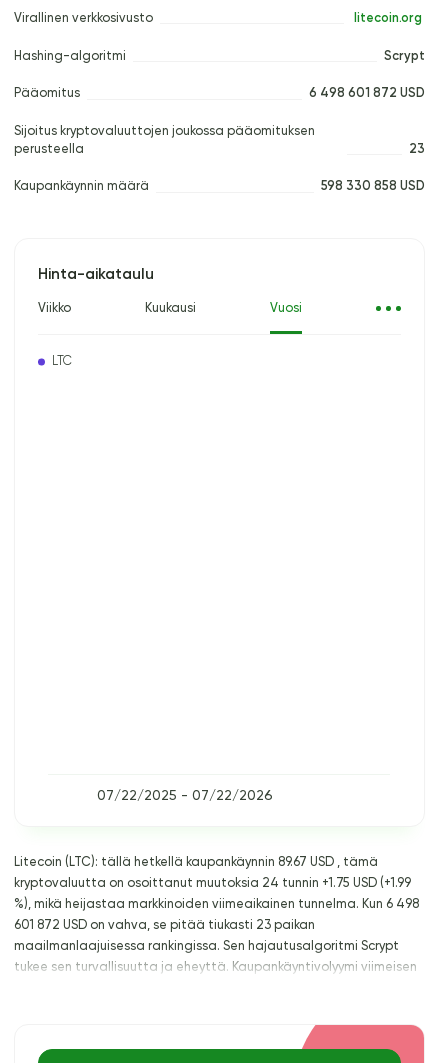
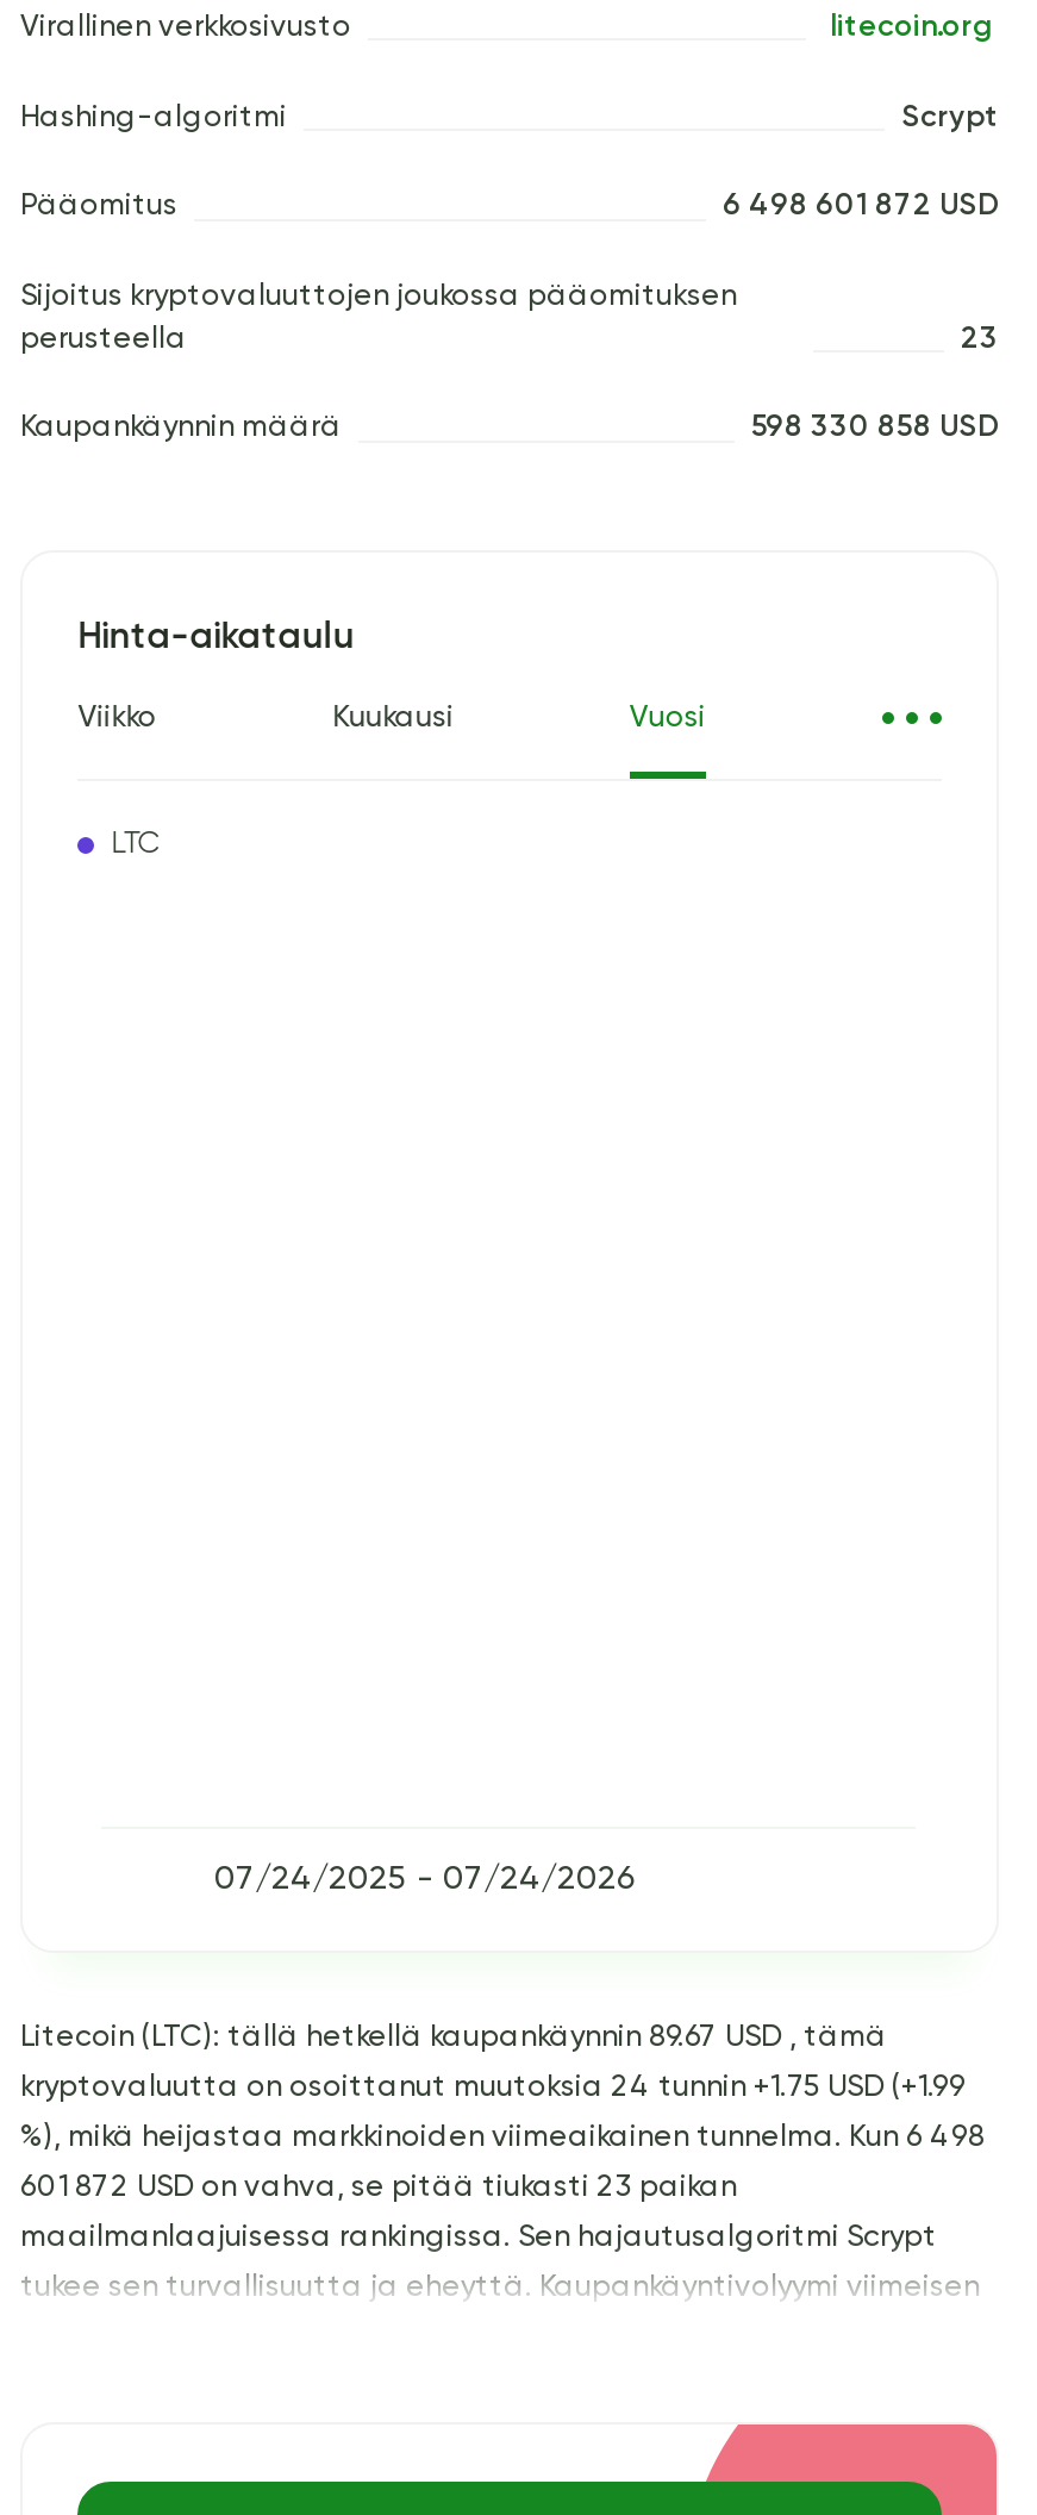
[96,789,272,803] 07/22/2025 - 07/22/2026 -> [214,1862,638,1895] 07/24/2025 - 07/24/2026

